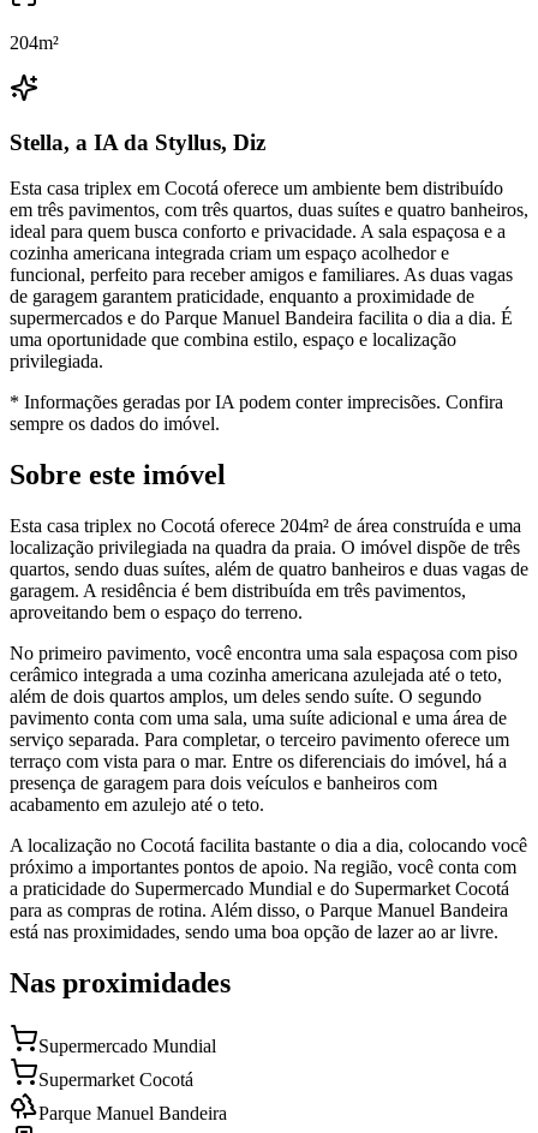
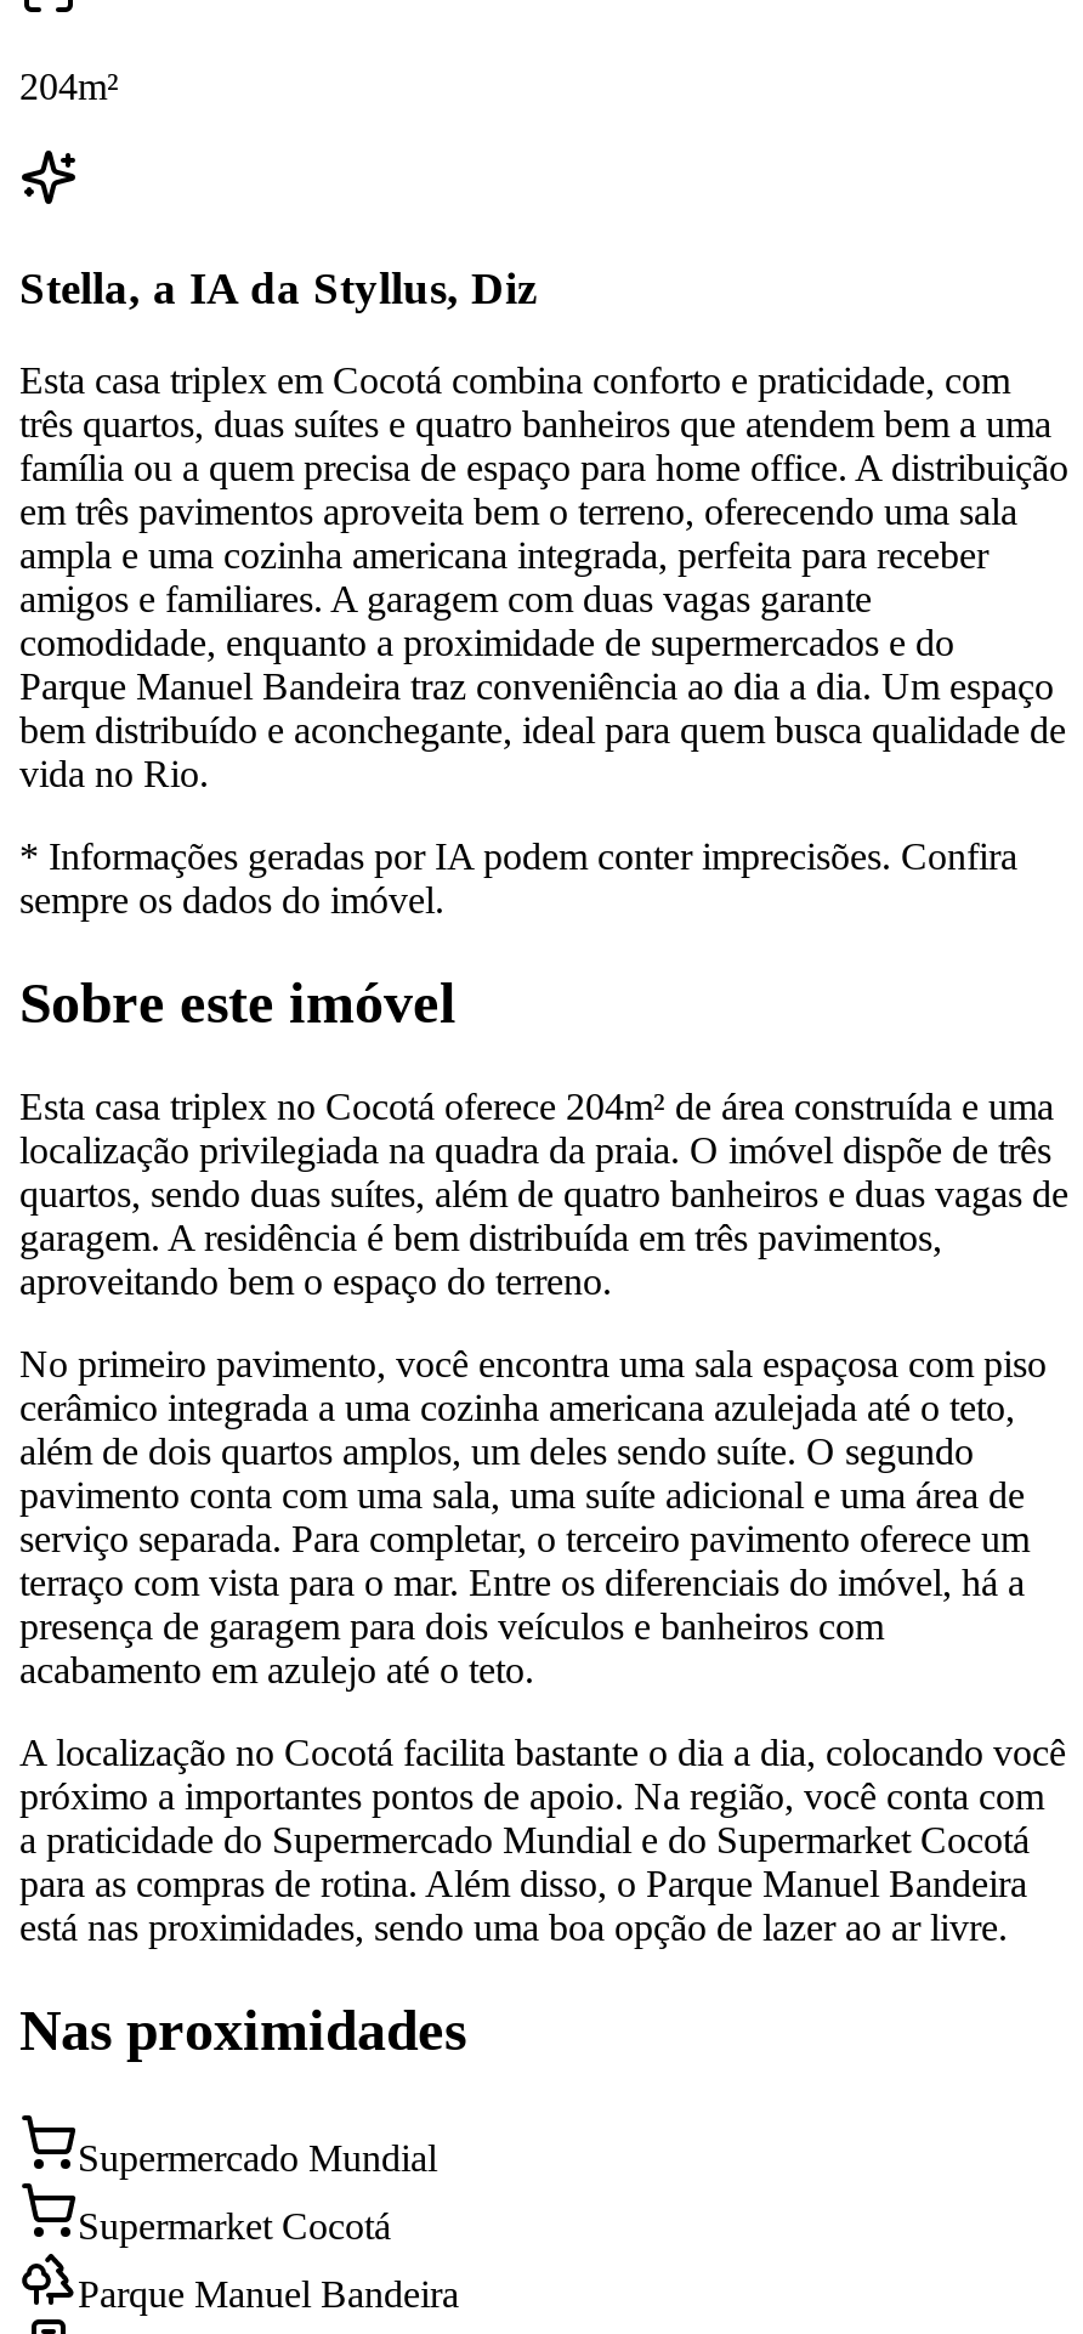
[10,178,528,372] Esta casa triplex em Cocotá oferece um ambiente bem distribuído | em três pavimentos, com três quartos, duas suítes e quatro banheiros, | ideal para quem busca conforto e privacidade. A sala espaçosa e a | cozinha americana integrada criam um espaço acolhedor e | funcional, perfeito para receber amigos e familiares. As duas vagas | de garagem garantem praticidade, enquanto a proximidade de | supermercados e do Parque Manuel Bandeira facilita o dia a dia. É | uma oportunidade que combina estilo, espaço e localização | privilegiada. -> [19,360,1068,795] Esta casa triplex em Cocotá combina conforto e praticidade, com | três quartos, duas suítes e quatro banheiros que atendem bem a uma | família ou a quem precisa de espaço para home office. A distribuição | em três pavimentos aproveita bem o terreno, oferecendo uma sala | ampla e uma cozinha americana integrada, perfeita para receber | amigos e familiares. A garagem com duas vagas garante | comodidade, enquanto a proximidade de supermercados e do | Parque Manuel Bandeira traz conveniência ao dia a dia. Um espaço | bem distribuído e aconchegante, ideal para quem busca qualidade de | vida no Rio.

